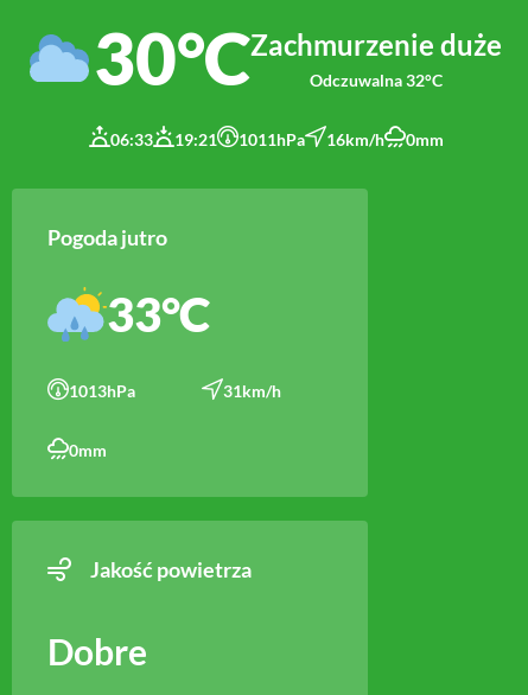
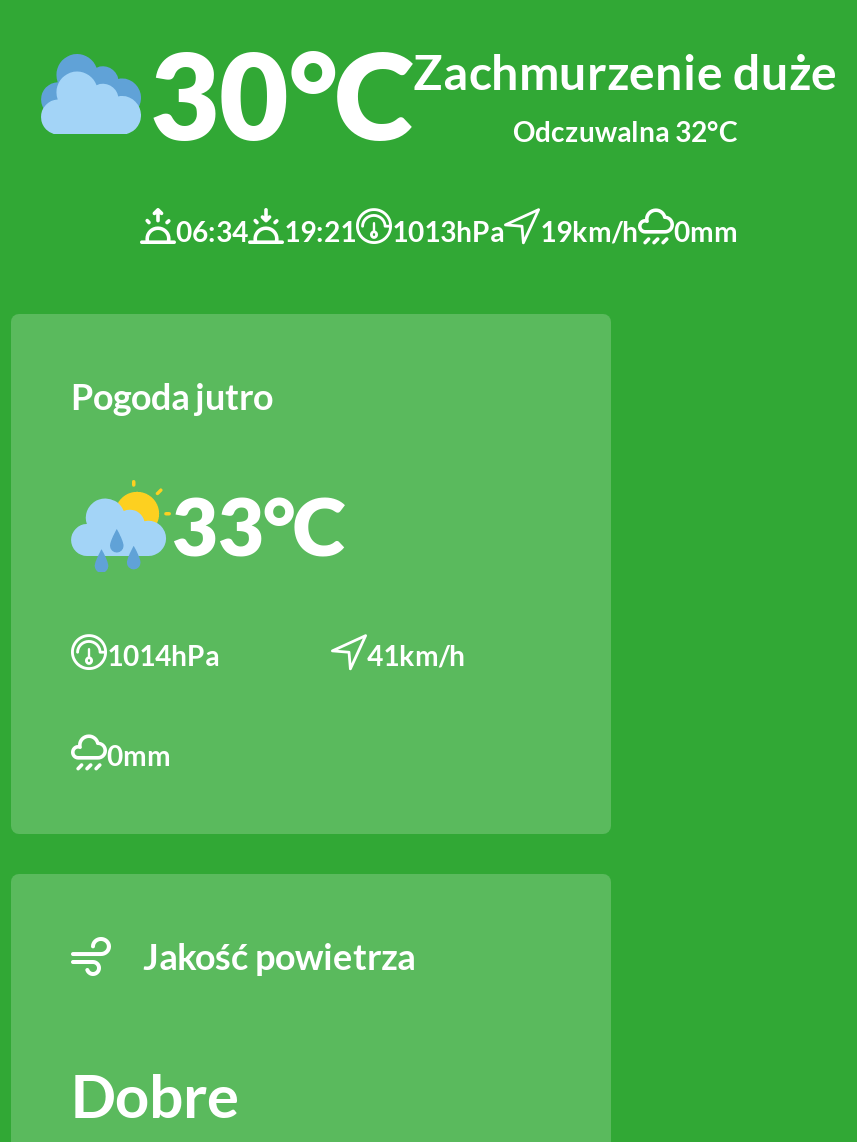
[110,129,152,149] 06:33 -> [176,213,248,247] 06:34
[238,129,304,149] 1011hPa -> [392,213,504,247] 1013hPa
[326,129,384,149] 16km/h -> [540,213,638,247] 19km/h
[69,380,135,400] 1013hPa -> [107,637,219,671] 1014hPa
[223,380,281,400] 31km/h -> [367,637,465,671] 41km/h

